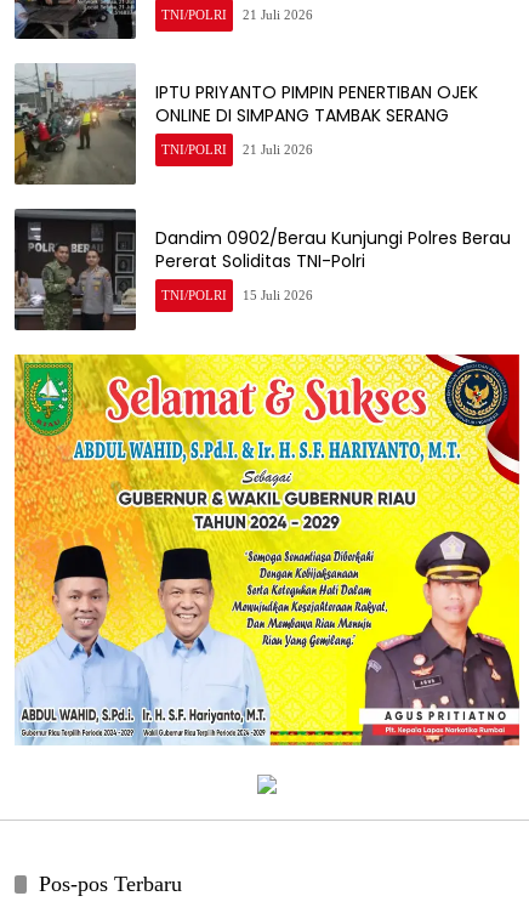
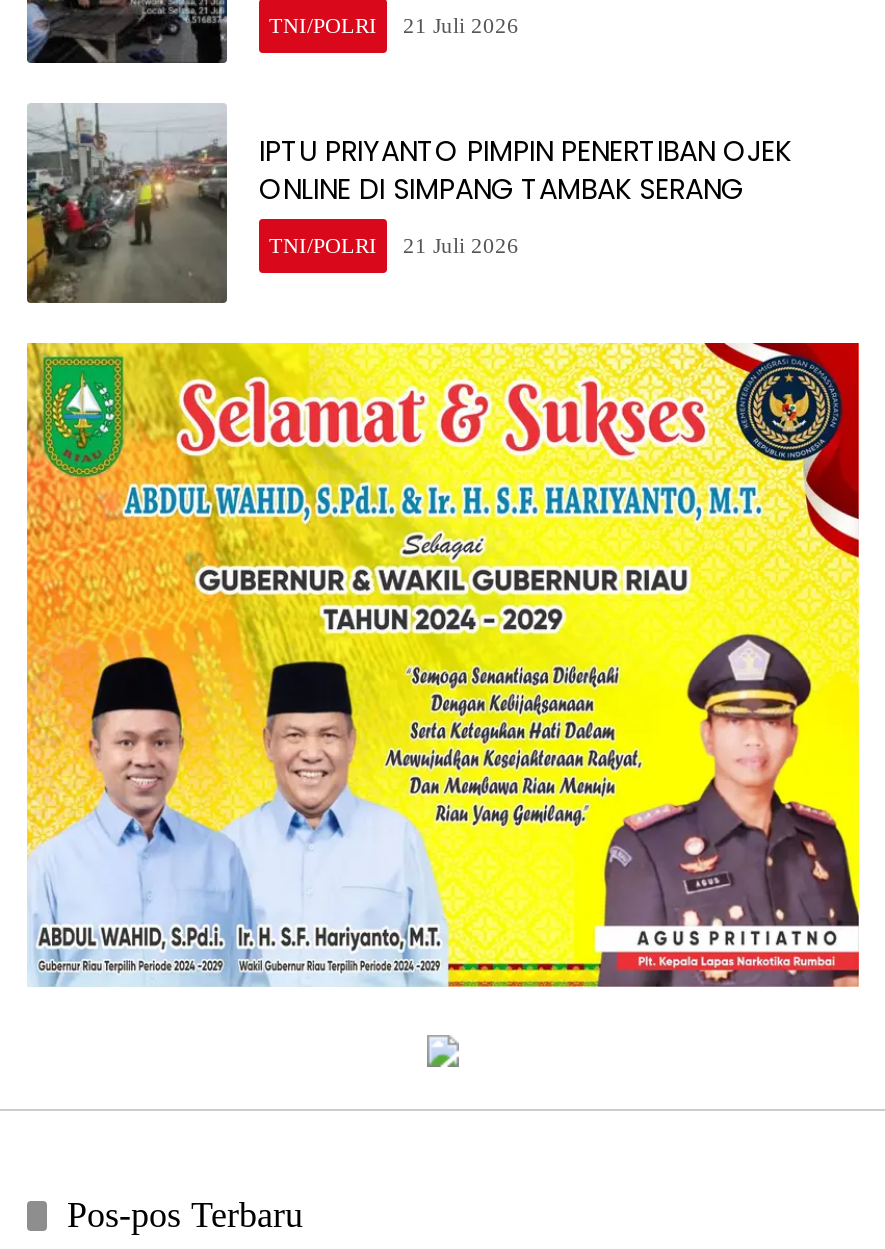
[15,208,511,331] [image] | Dandim 0902/Berau Kunjungi Polres Berau | Pererat Soliditas TNI-Polri | TNI/POLRI | 15 Juli 2026 -> none

